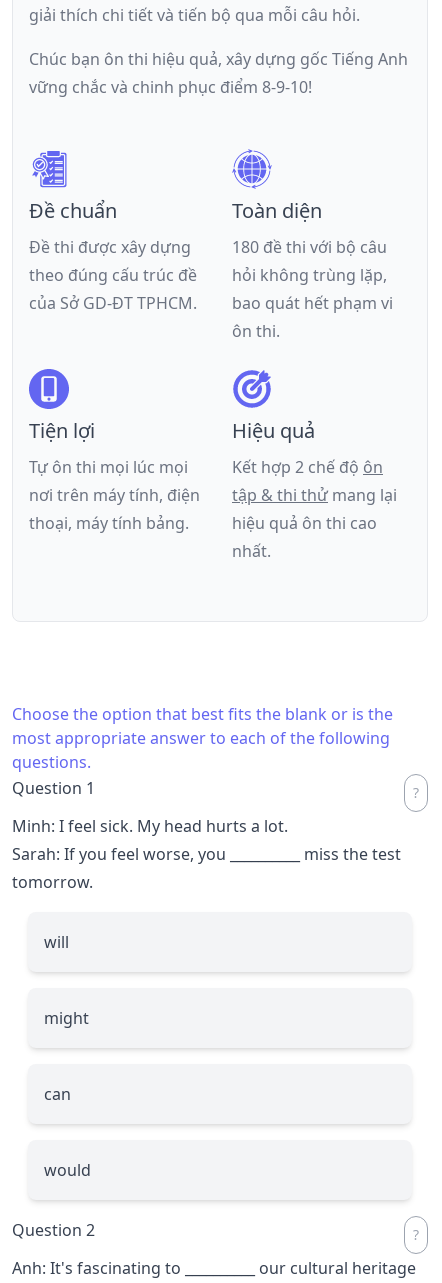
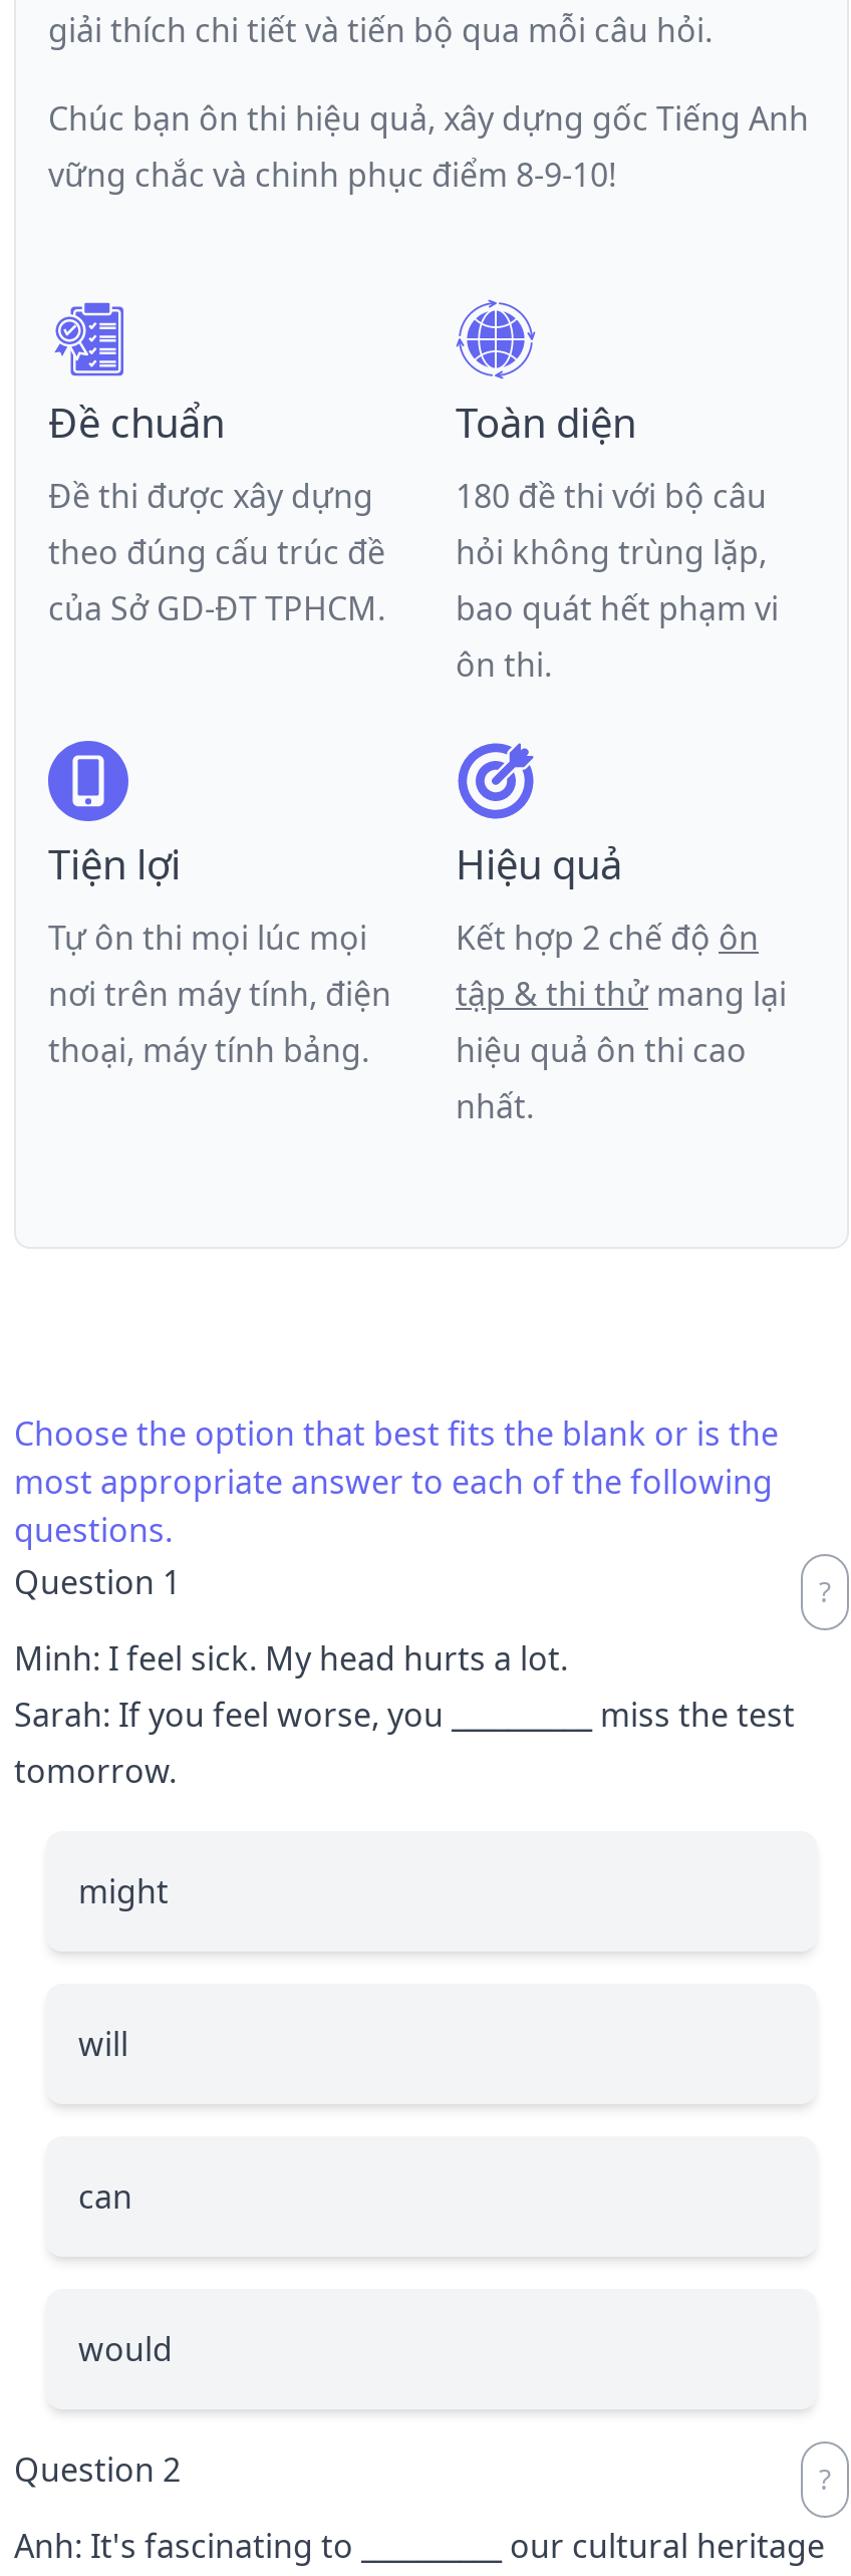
moved [44,931,69,953] -> [78,2021,128,2065]: will
moved [44,1007,89,1029] -> [78,1868,169,1913]: might

